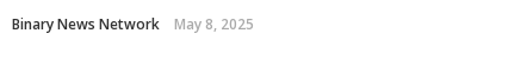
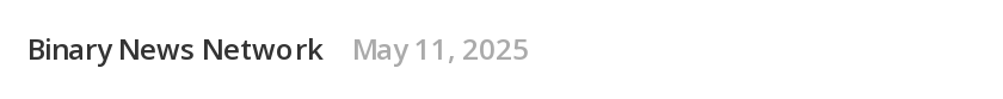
[12,14,254,34] Binary News Network May 8, 2025 -> [27,29,529,69] Binary News Network May 11, 2025

